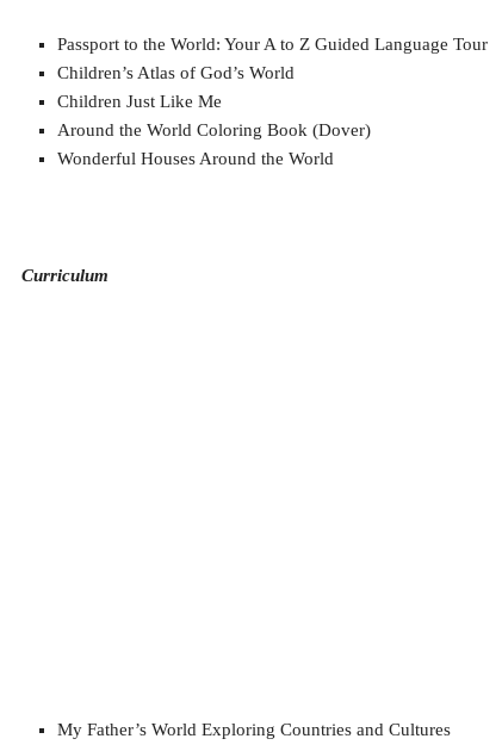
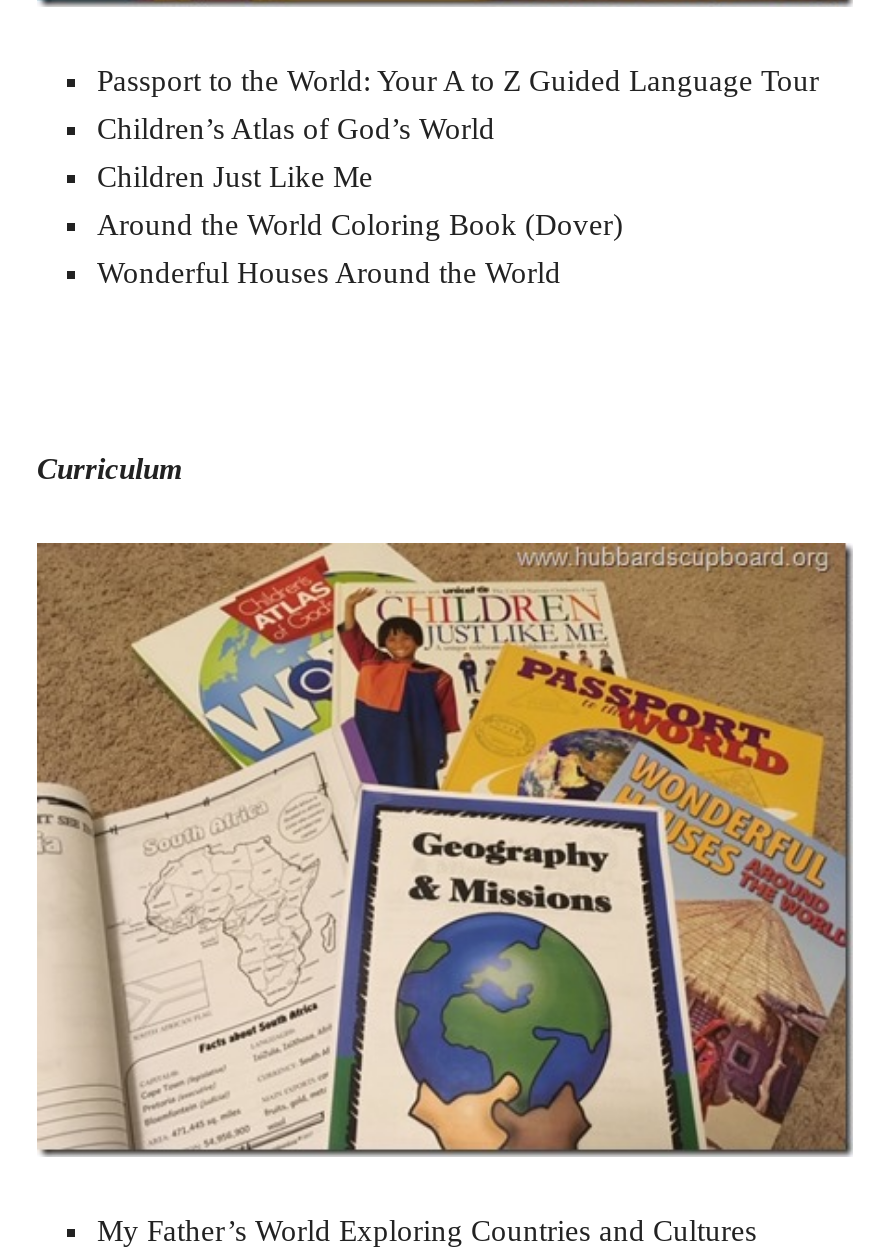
none -> [35,540,853,1158] [image]

